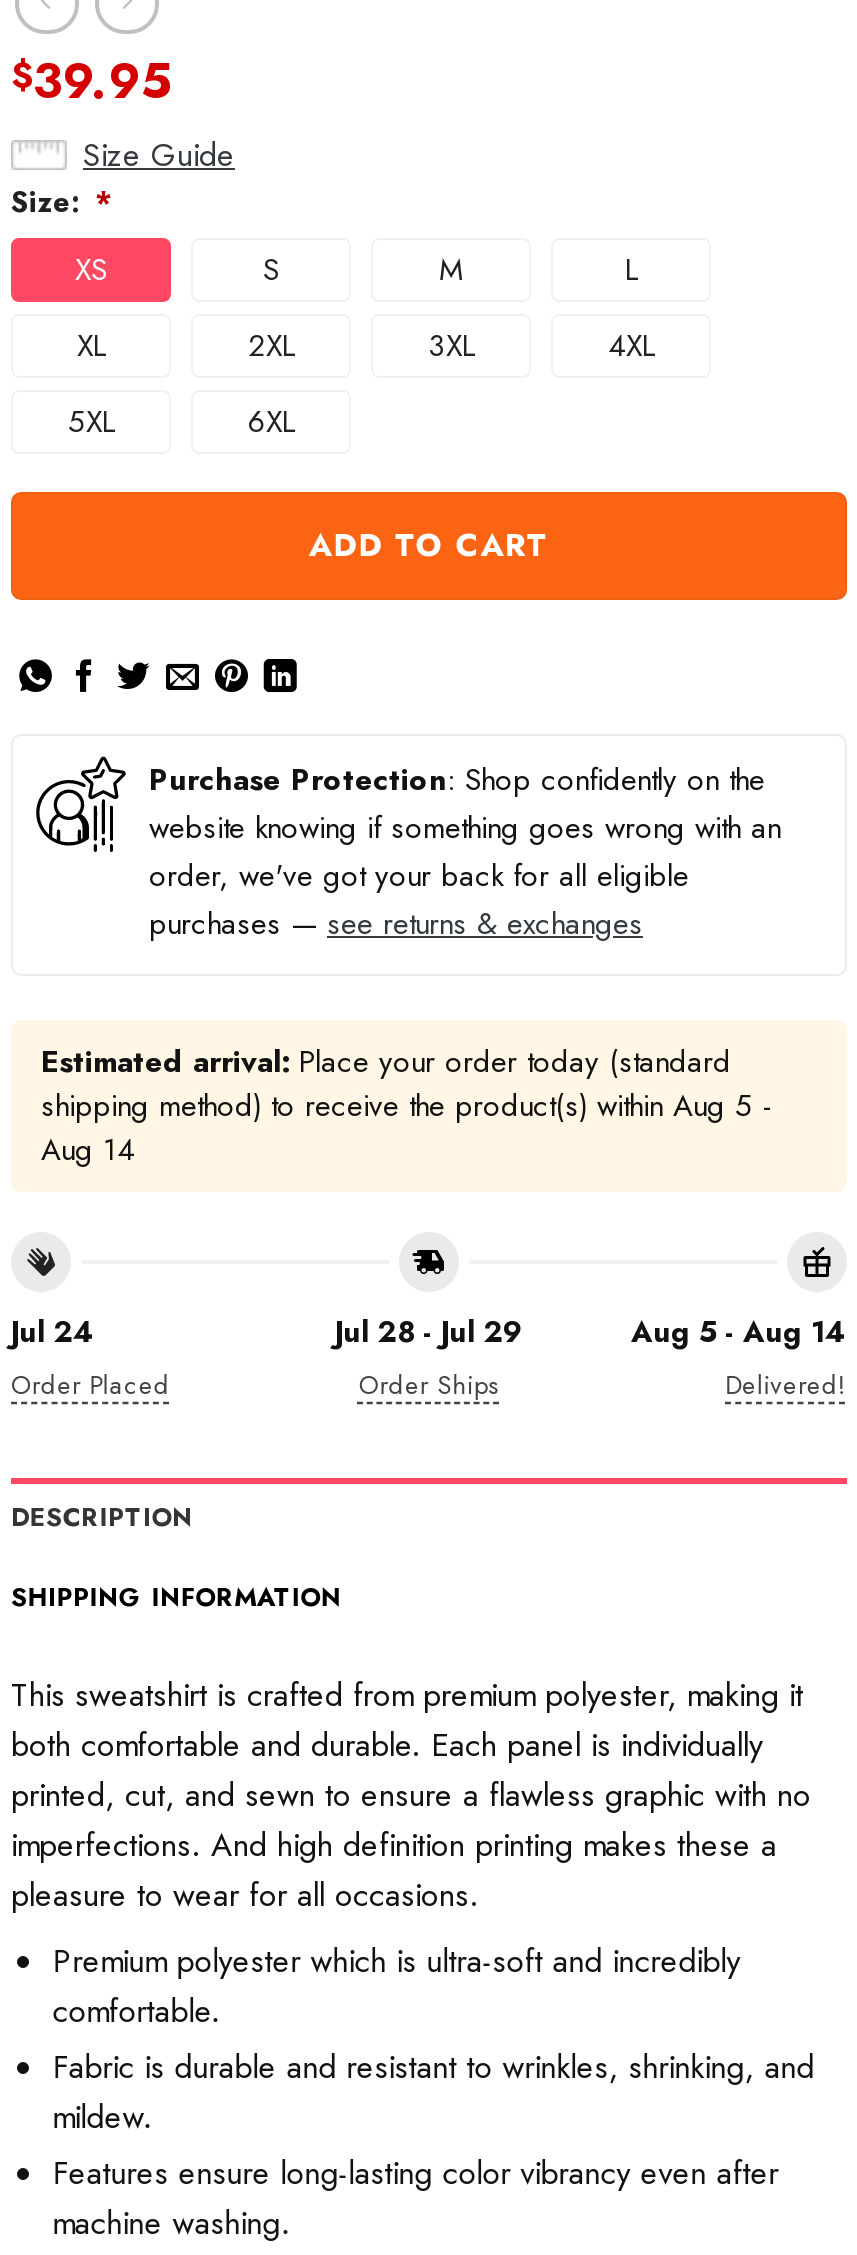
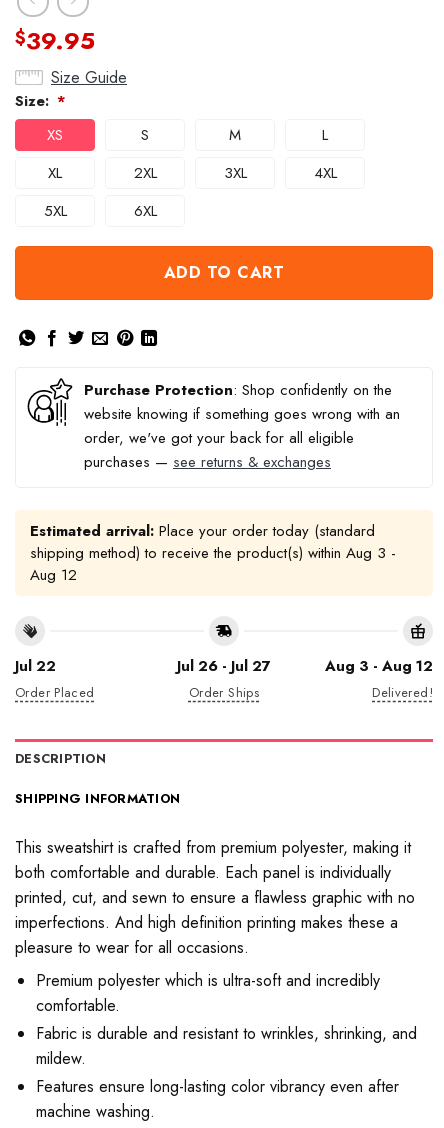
[41,1085,773,1129] shipping method) to receive the product(s) within Aug 5 - -> [30,542,396,564] shipping method) to receive the product(s) within Aug 3 -
[41,1129,135,1173] Aug 14 -> [30,564,77,586] Aug 12
[11,1309,95,1351] Jul 24 -> [15,655,56,676] Jul 22
[335,1309,523,1351] Jul 28 - Jul 29 -> [177,655,271,676] Jul 26 - Jul 27
[631,1309,847,1351] Aug 5 - Aug 14 -> [325,655,433,676] Aug 3 - Aug 12

